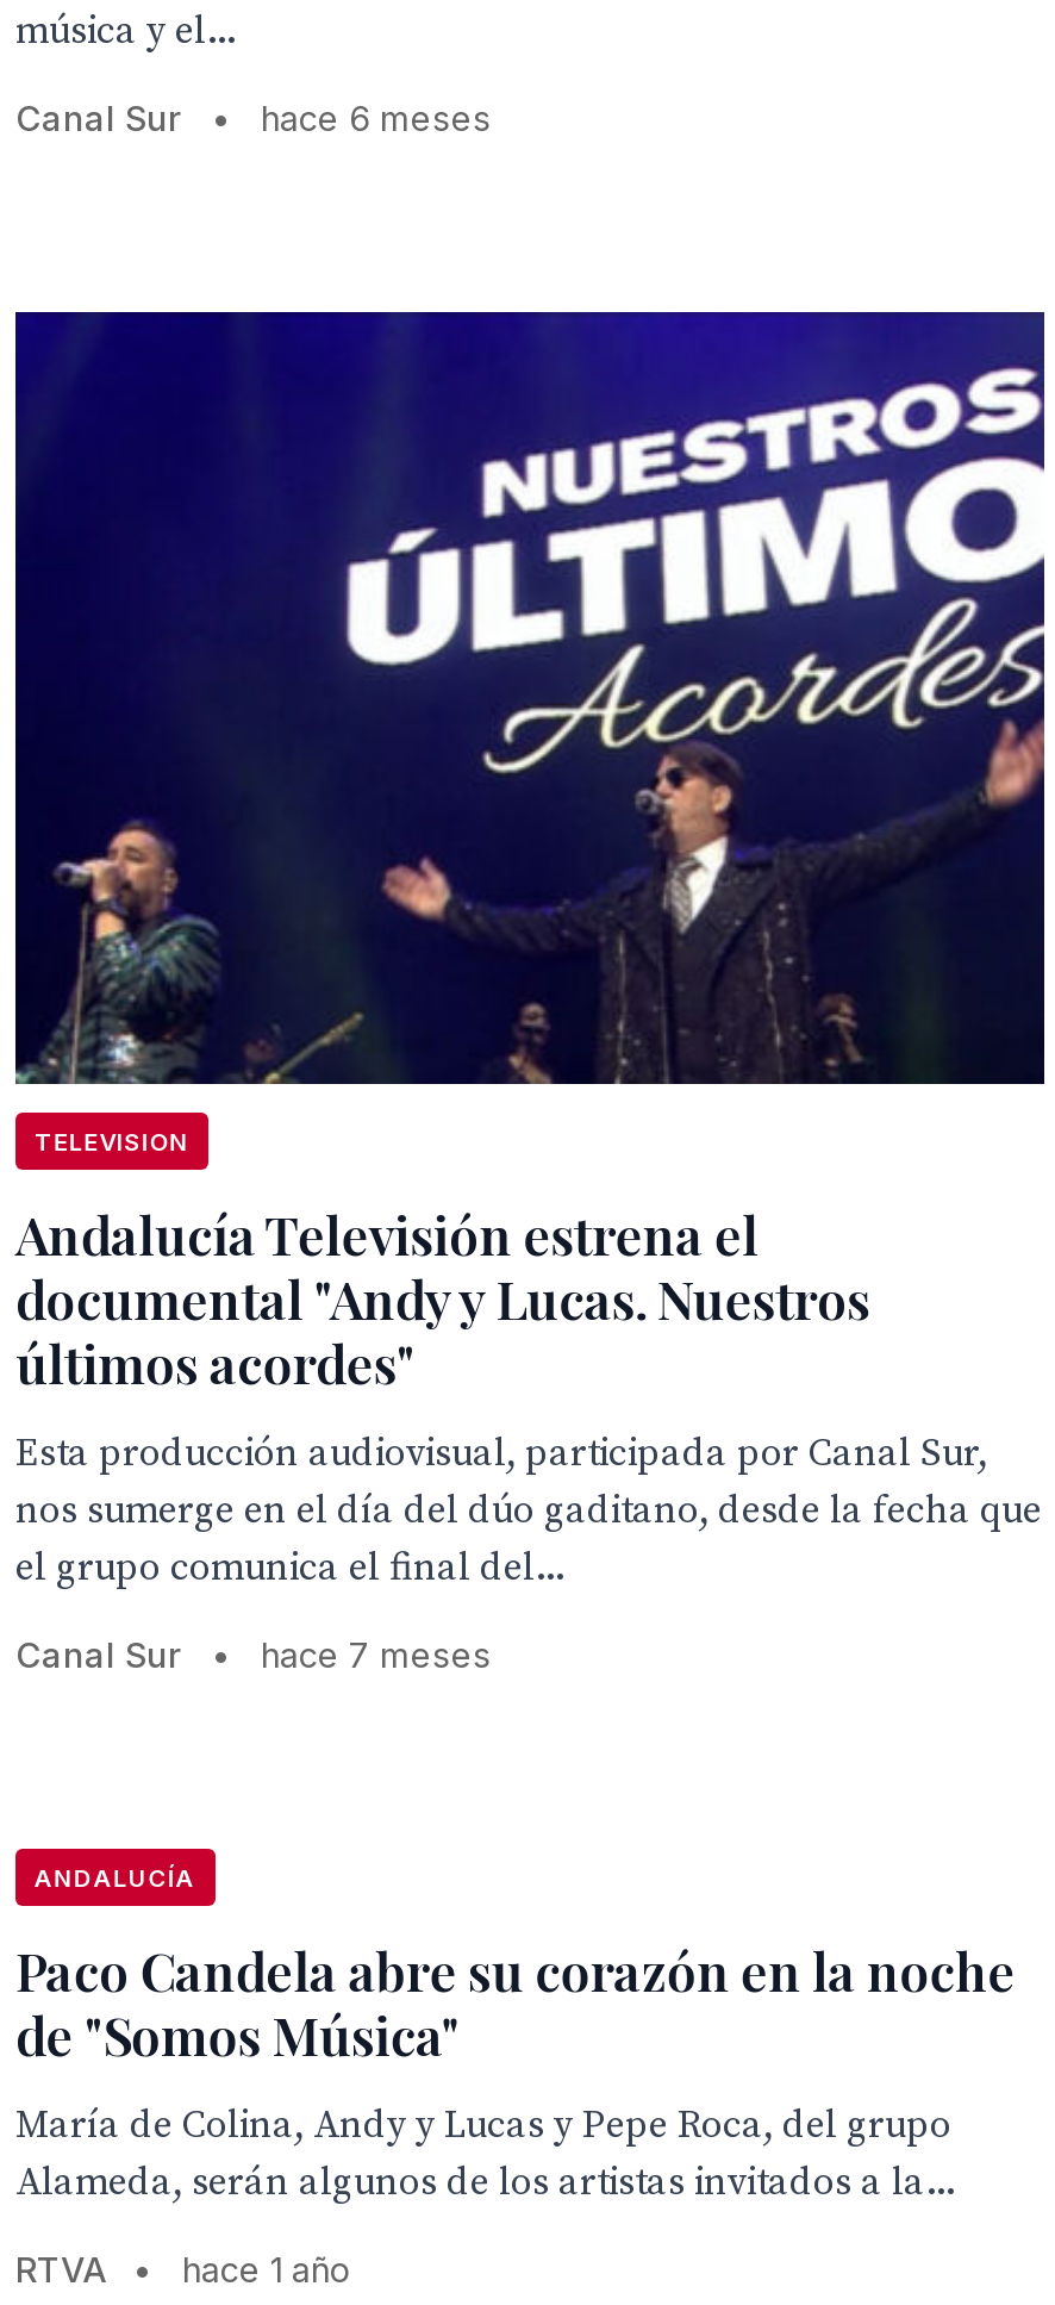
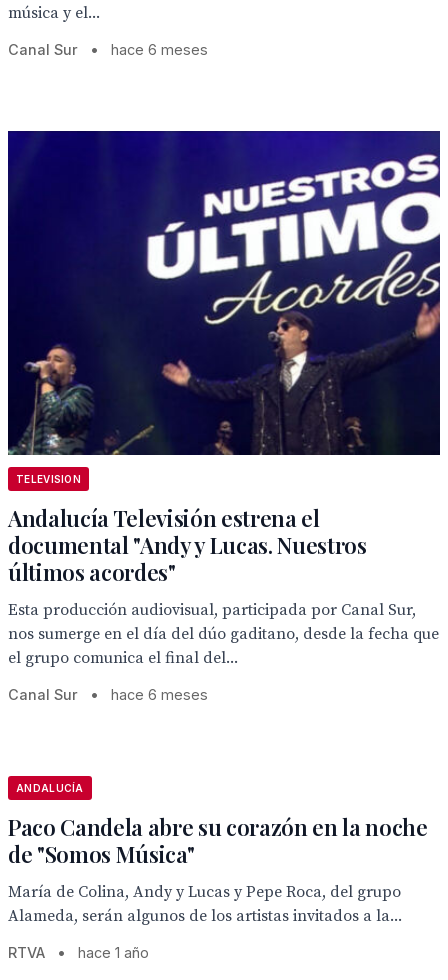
[261,1634,492,1675] hace 7 meses -> [111,686,208,703] hace 6 meses

